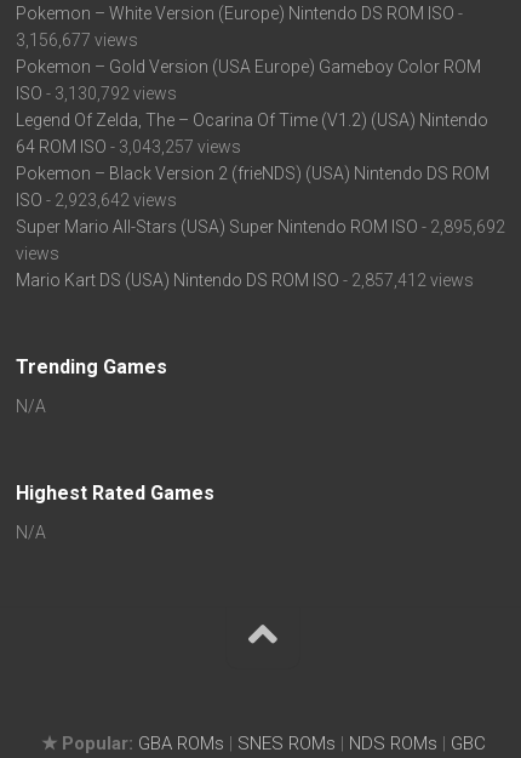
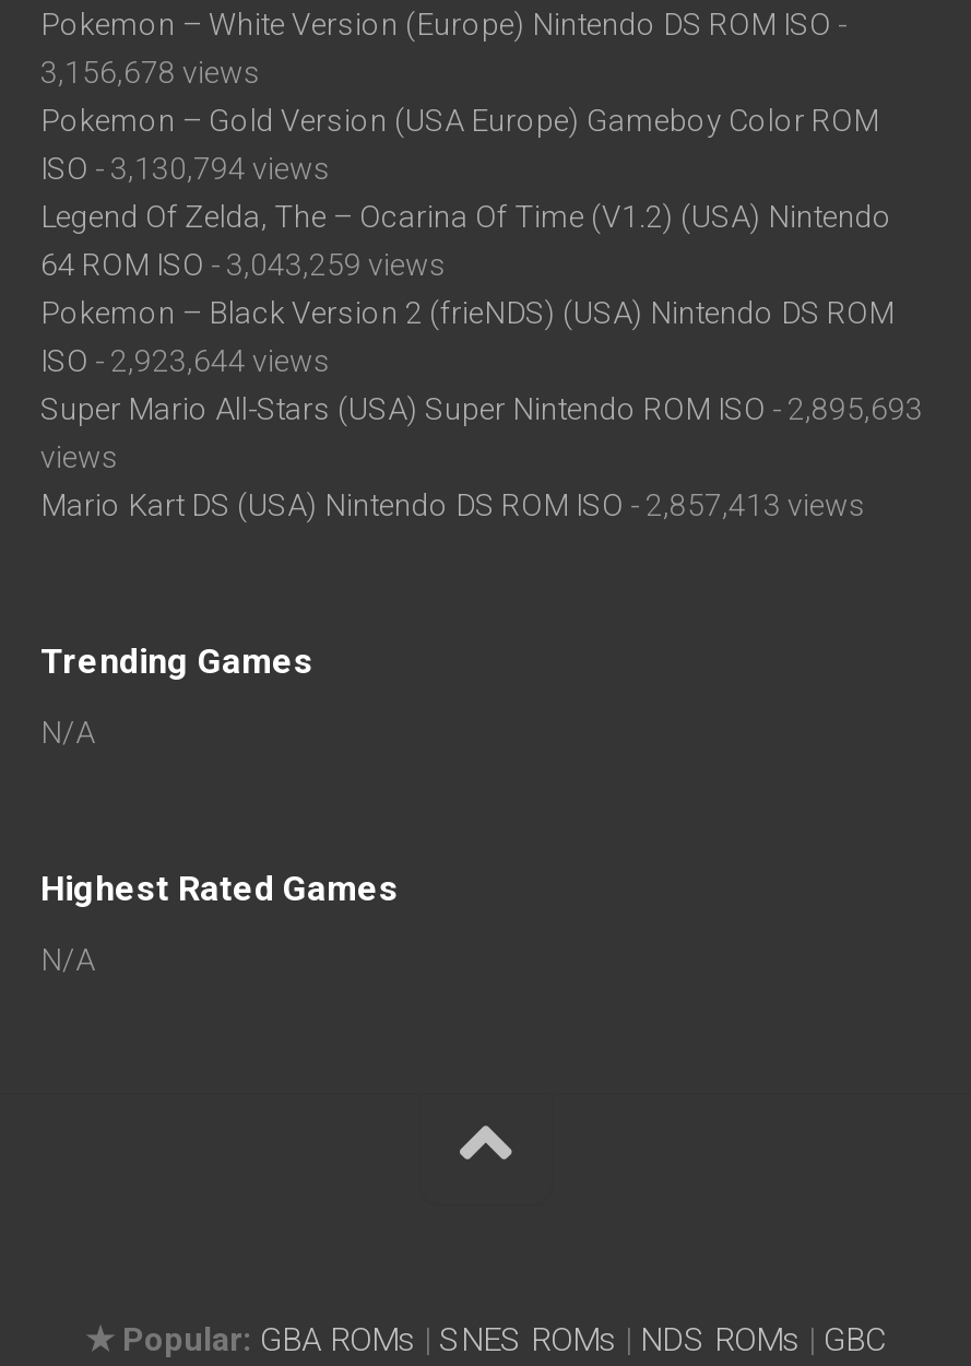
[16,31,138,50] 3,156,677 views -> [40,55,261,90] 3,156,678 views
[16,84,177,103] ISO - 3,130,792 views -> [40,151,331,186] ISO - 3,130,794 views
[16,137,241,157] 64 ROM ISO - 3,043,257 views -> [40,247,447,282] 64 ROM ISO - 3,043,259 views
[16,191,177,210] ISO - 2,923,642 views -> [40,344,331,379] ISO - 2,923,644 views
[16,217,505,237] Super Mario All-Stars (USA) Super Nintendo ROM ISO - 2,895,692 -> [40,392,923,427] Super Mario All-Stars (USA) Super Nintendo ROM ISO - 2,895,693
[16,271,474,290] Mario Kart DS (USA) Nintendo DS ROM ISO - 2,857,412 views -> [40,488,866,523] Mario Kart DS (USA) Nintendo DS ROM ISO - 2,857,413 views

